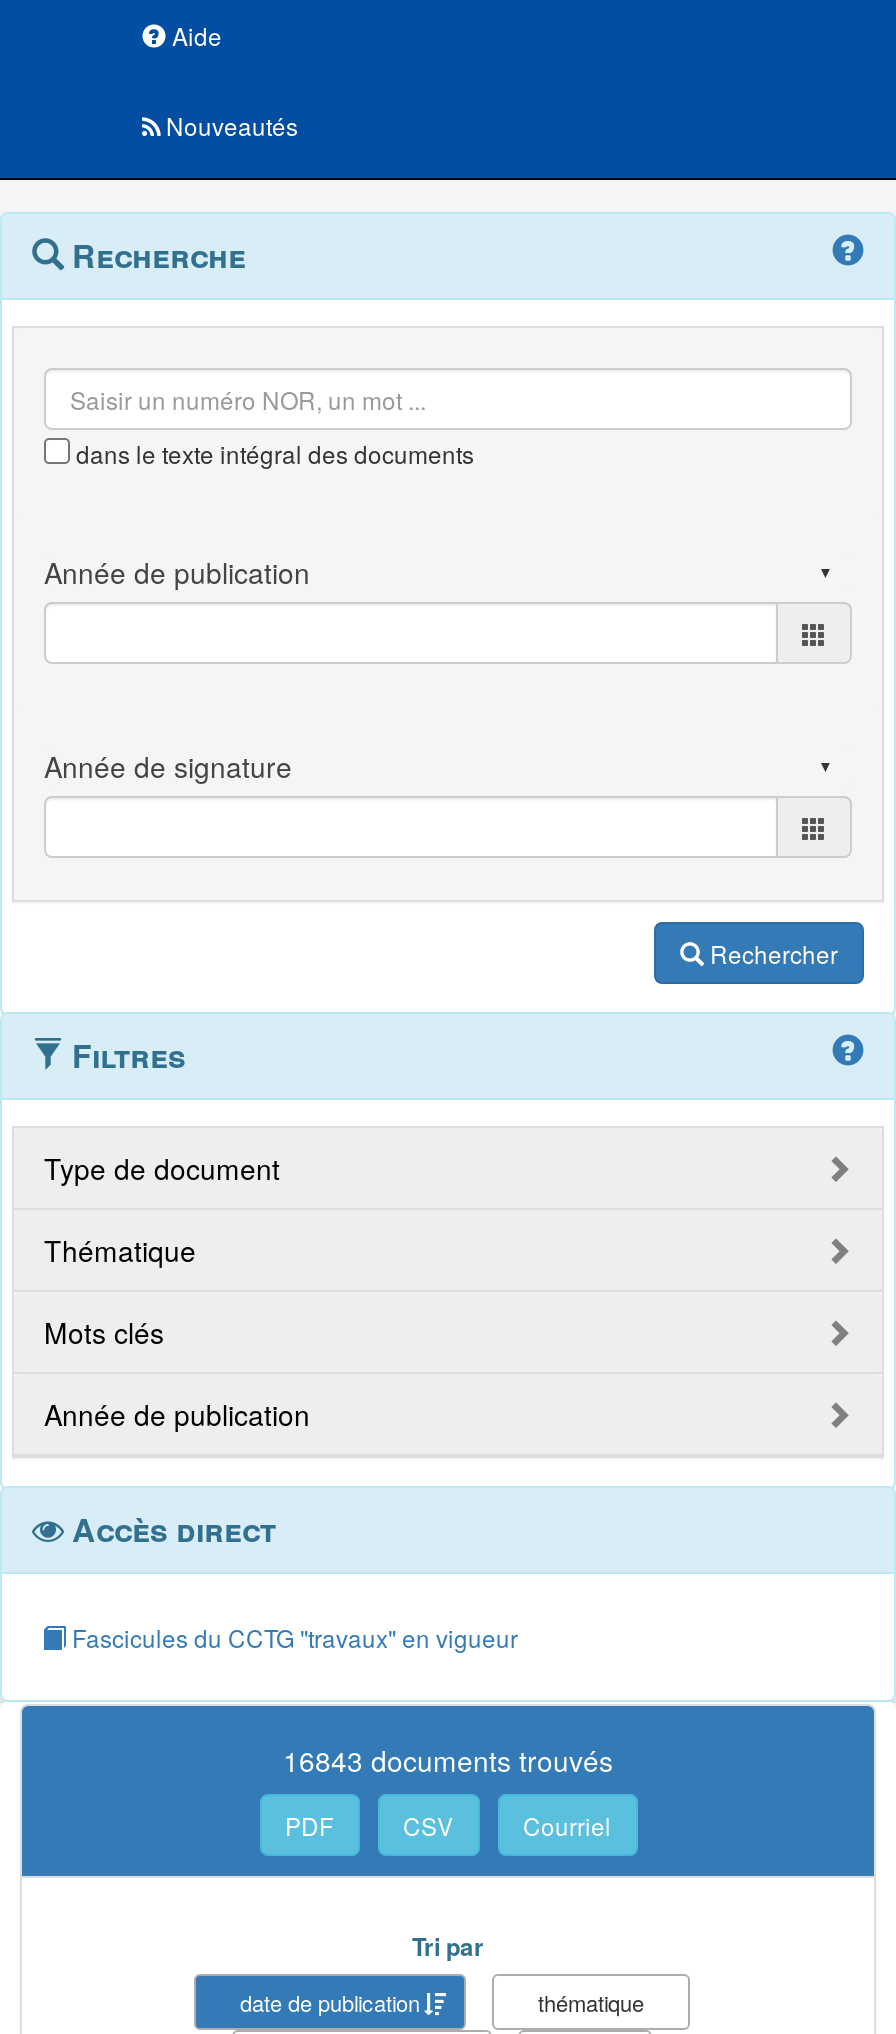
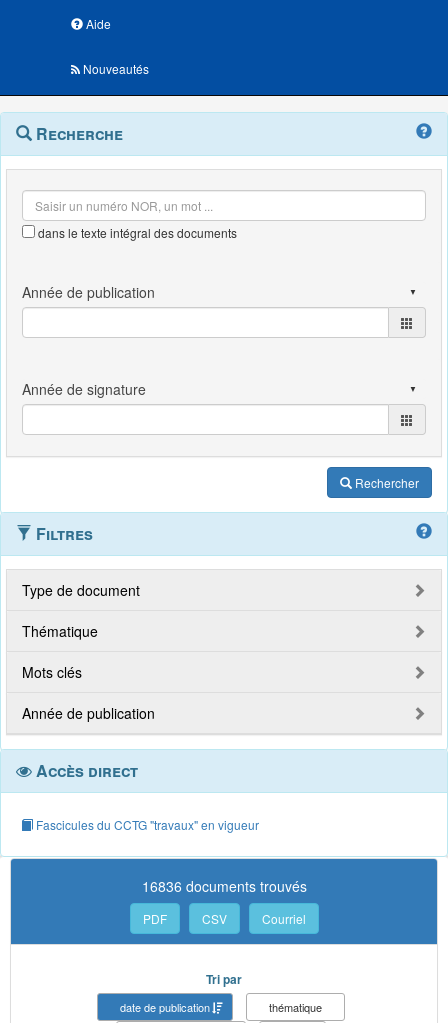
[283,1740,613,1780] 16843 documents trouvés -> [141,876,306,896] 16836 documents trouvés

